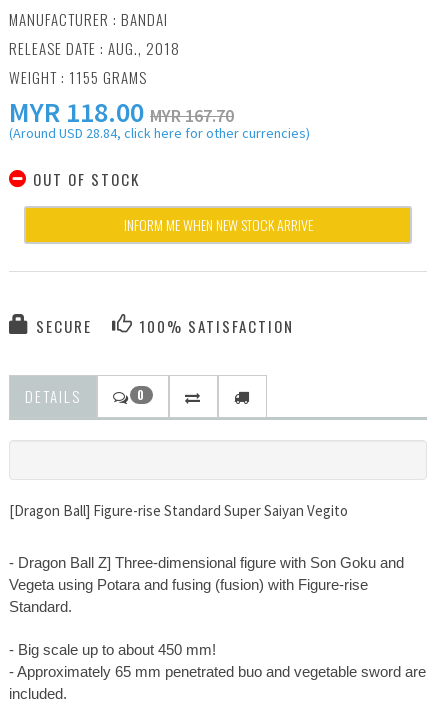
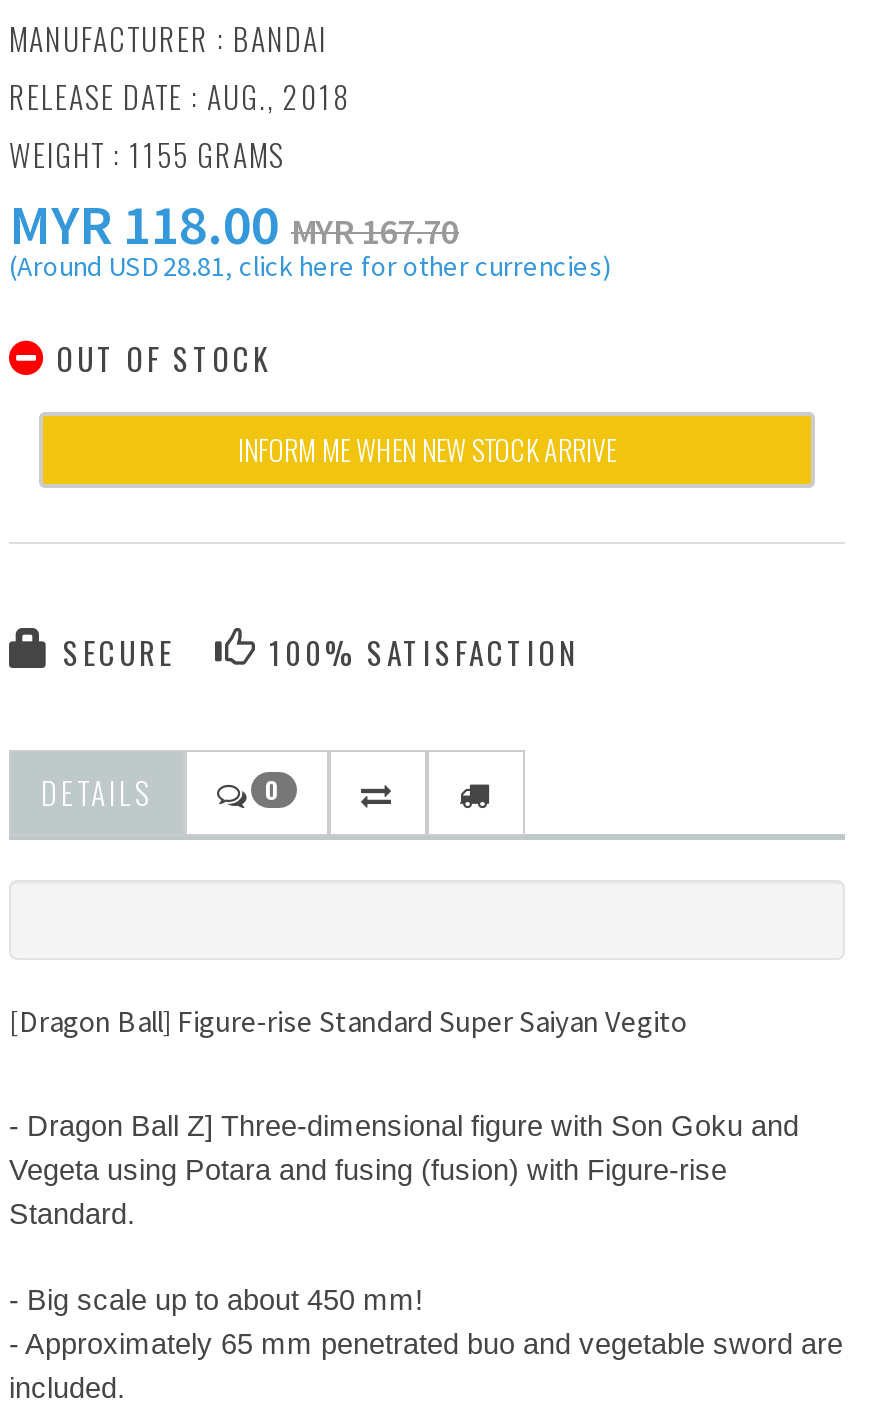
[9,124,310,142] (Around USD 28.84, click here for other currencies) -> [9,248,611,284] (Around USD 28.81, click here for other currencies)

